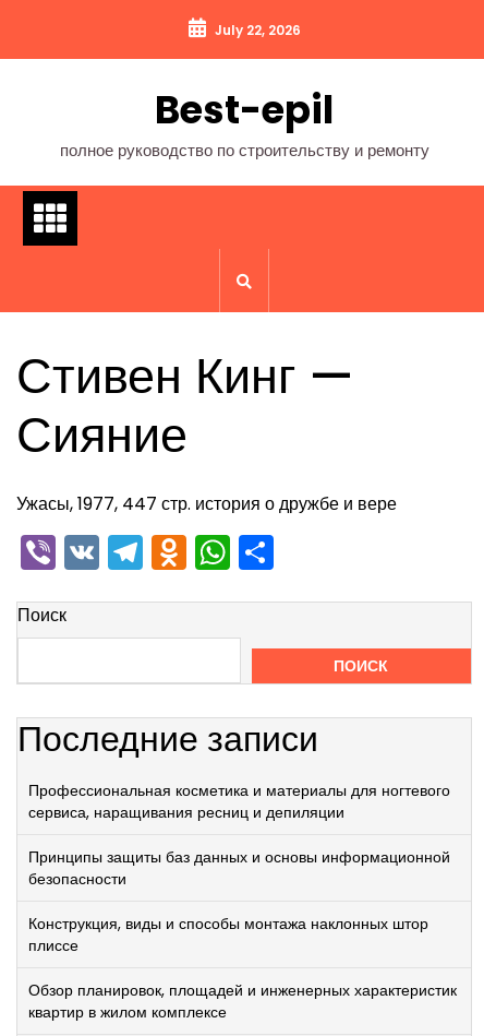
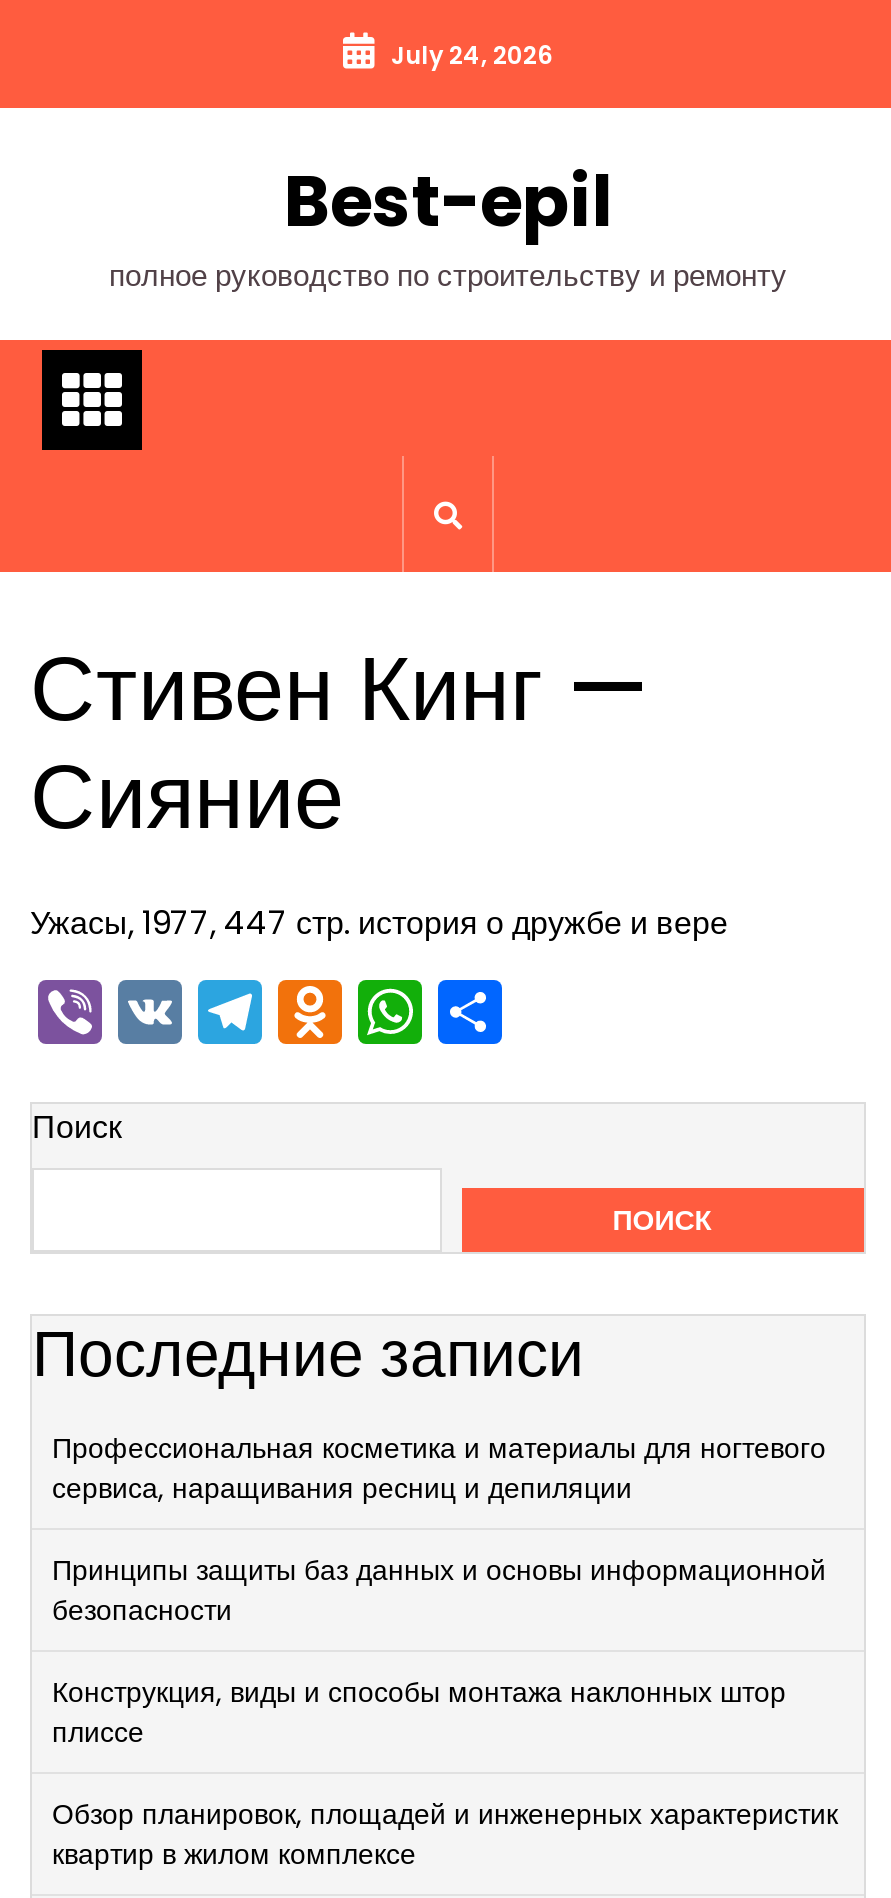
[211,21,300,39] July 22, 2026 -> [385,38,553,72] July 24, 2026

